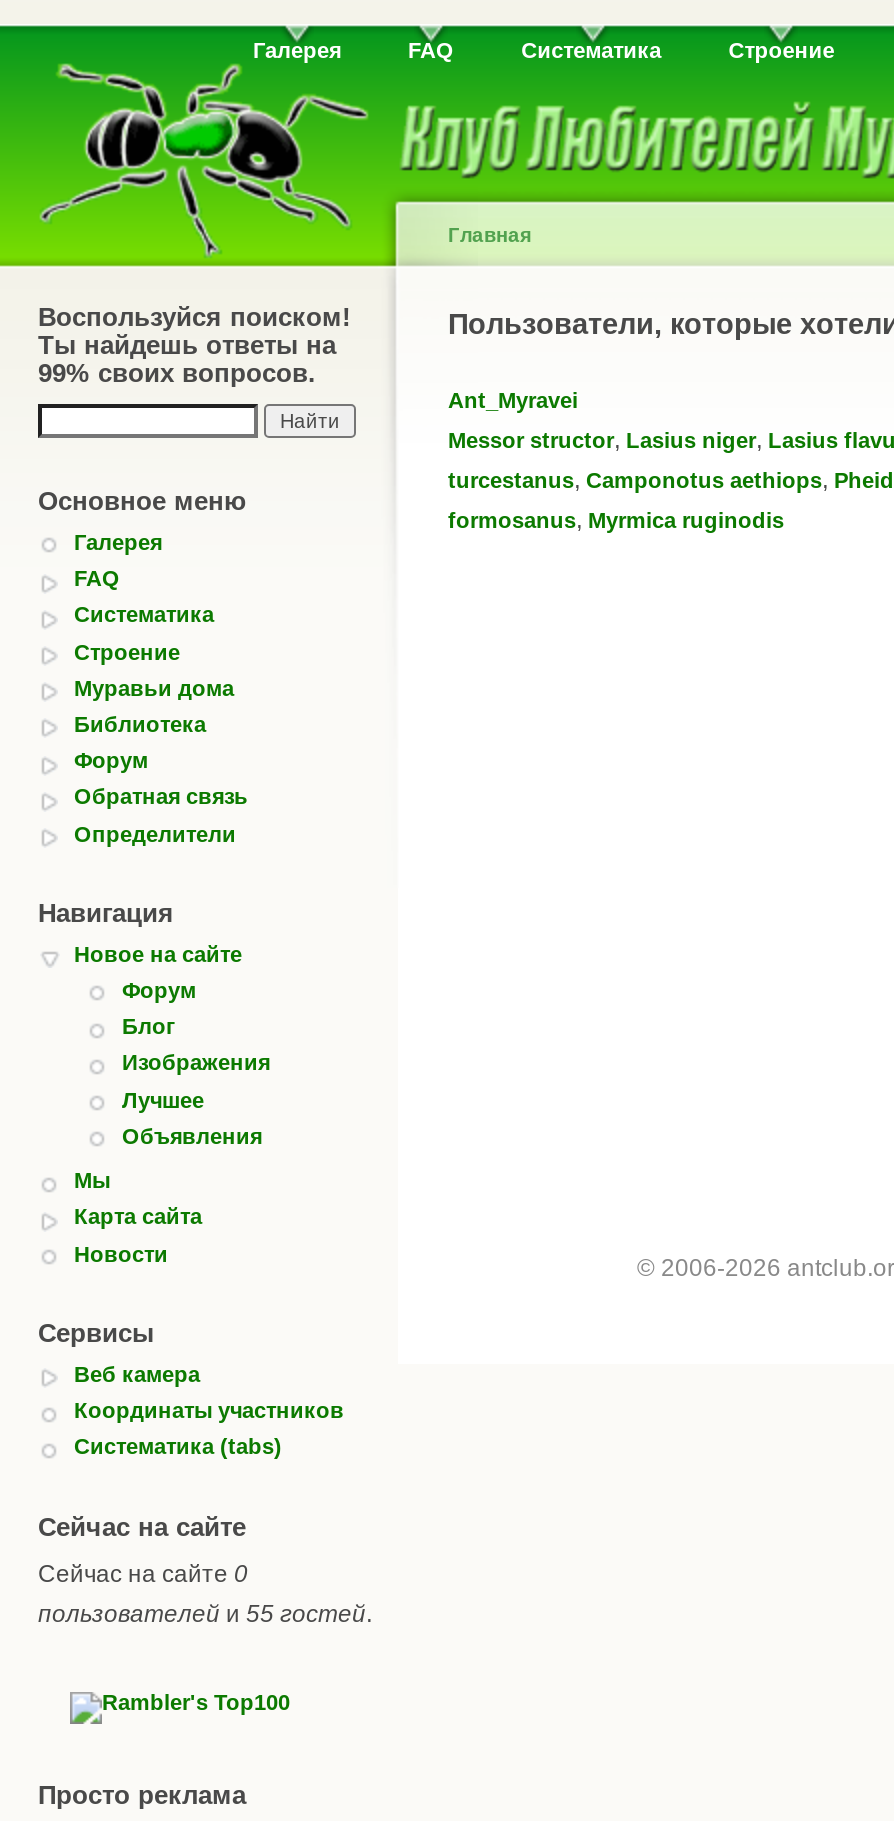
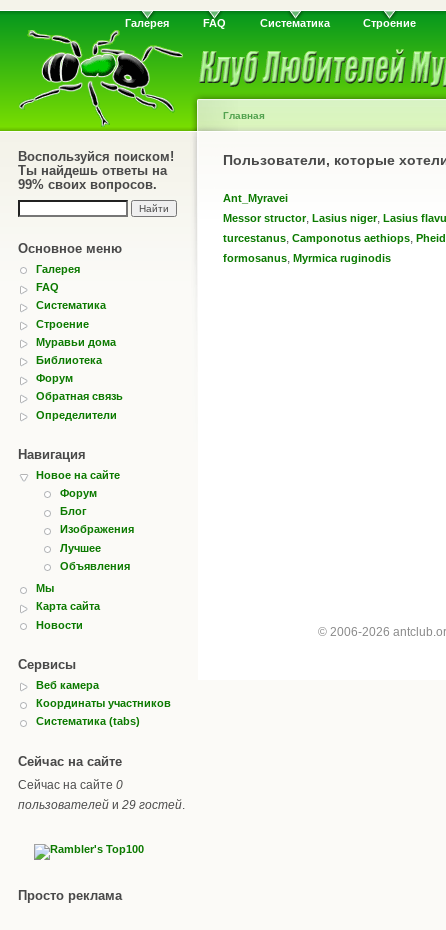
[38,1599,372,1627] пользователей и 55 гостей. -> [18,798,185,812] пользователей и 29 гостей.

